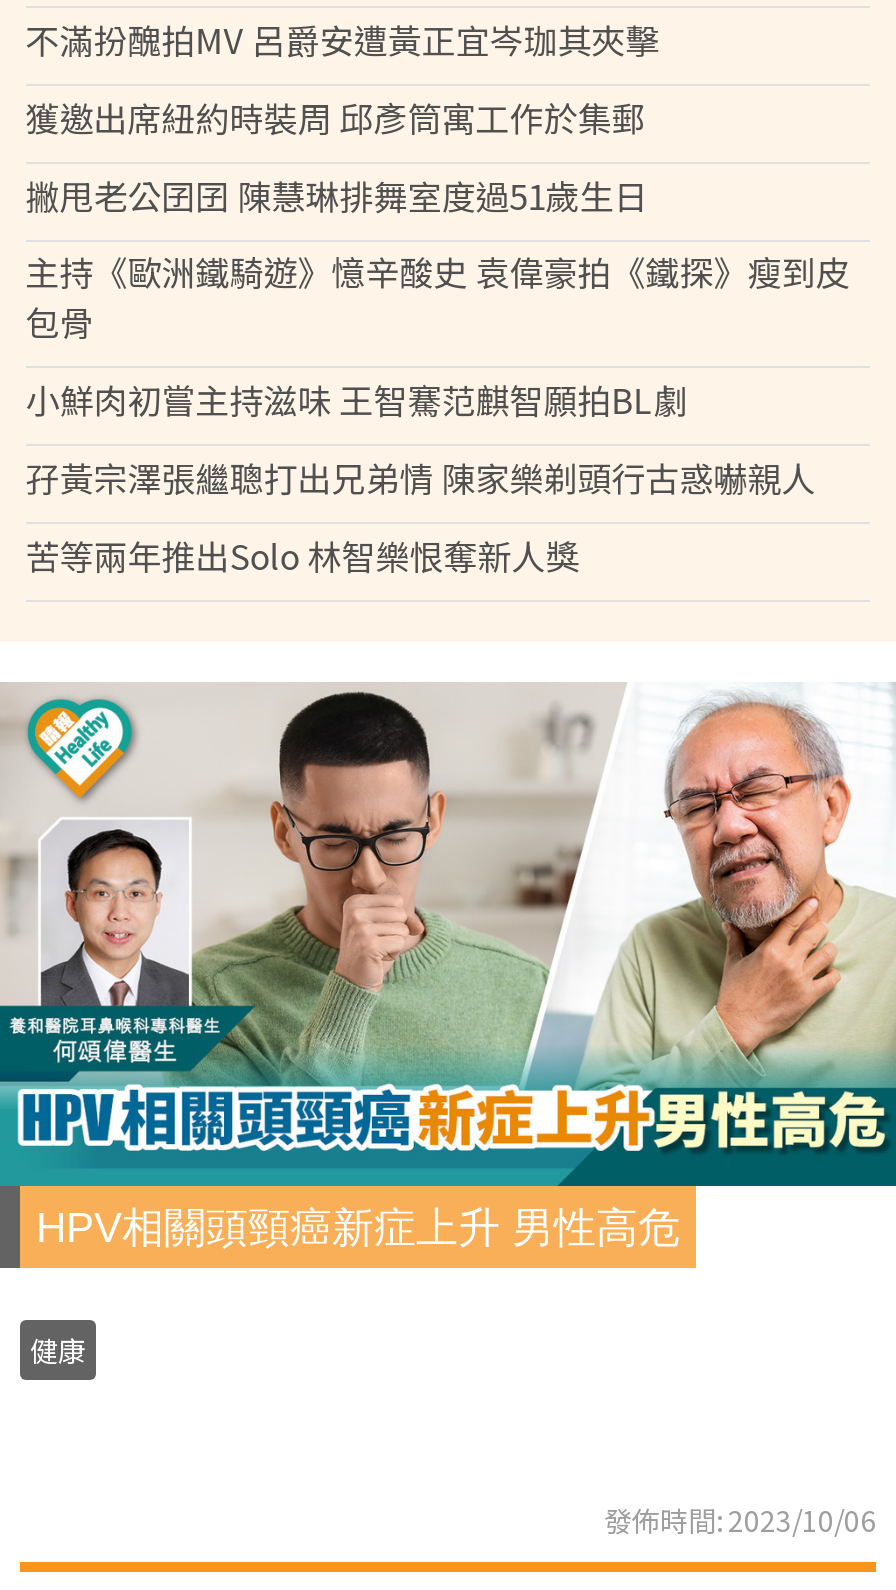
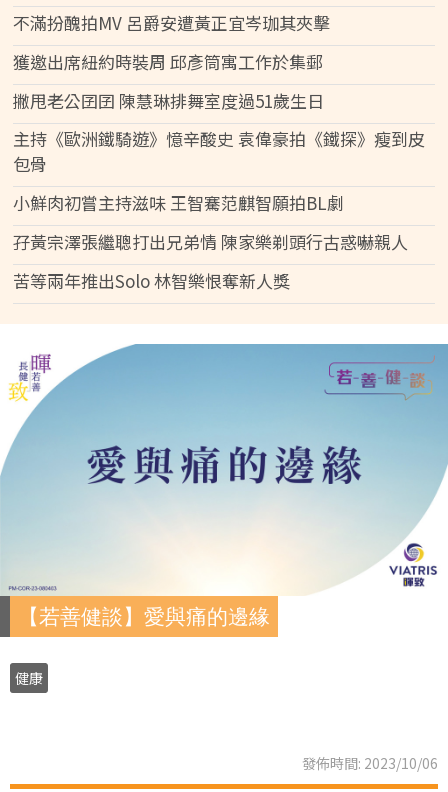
[6,682,890,1249] [image] | HPV相關頭頸癌新症上升 男性高危 -> [3,343,445,628] [image] | 【若善健談】愛與痛的邊緣

